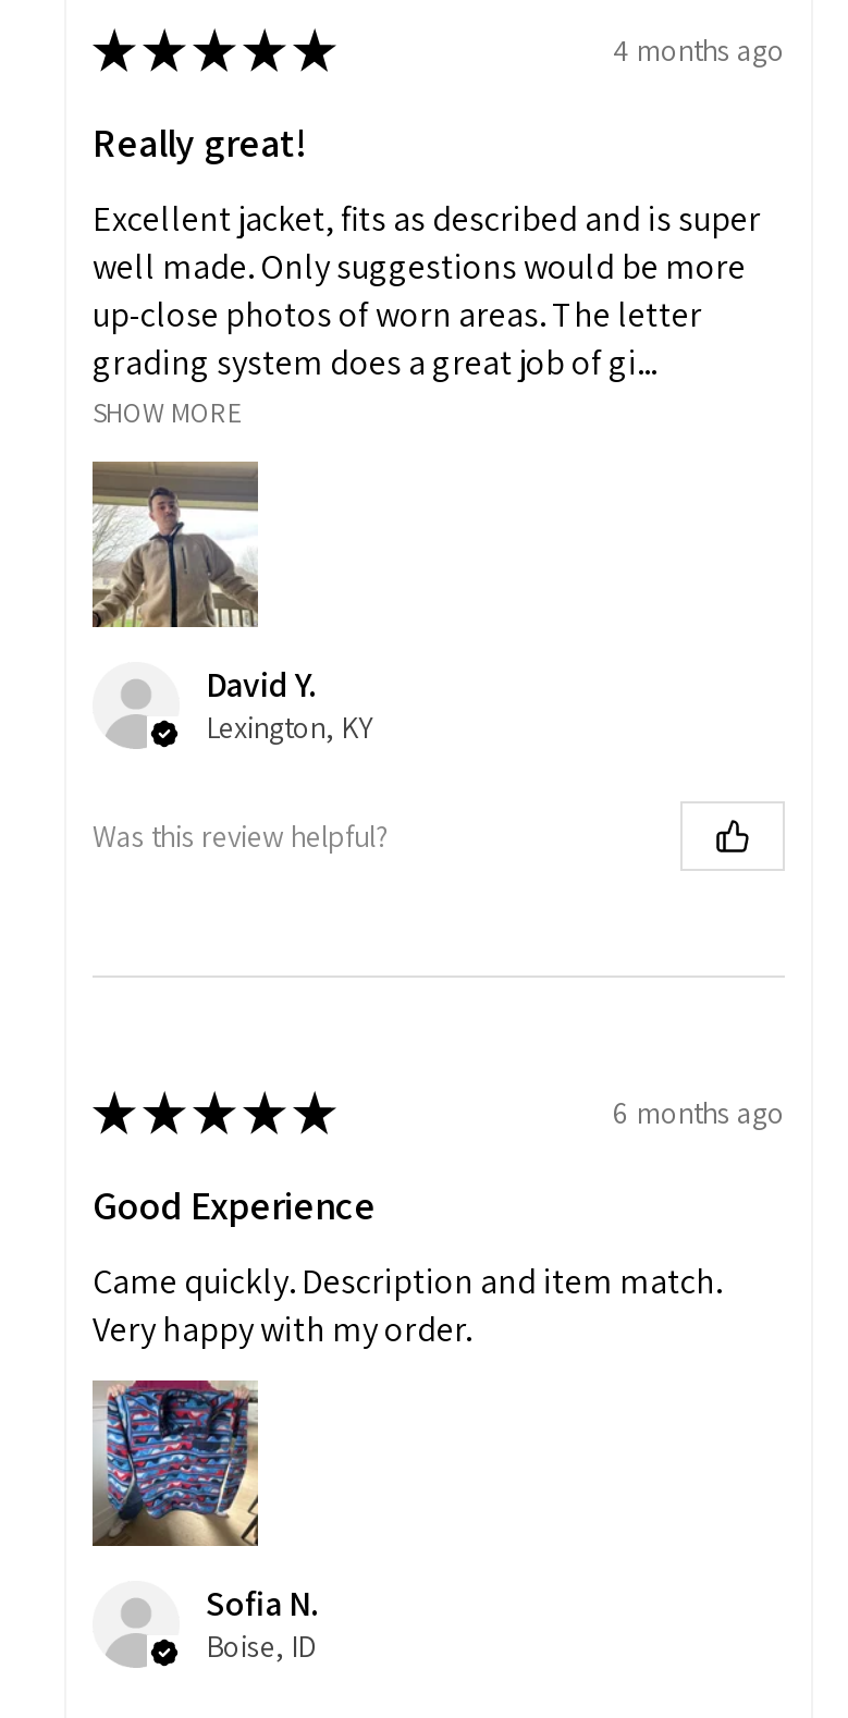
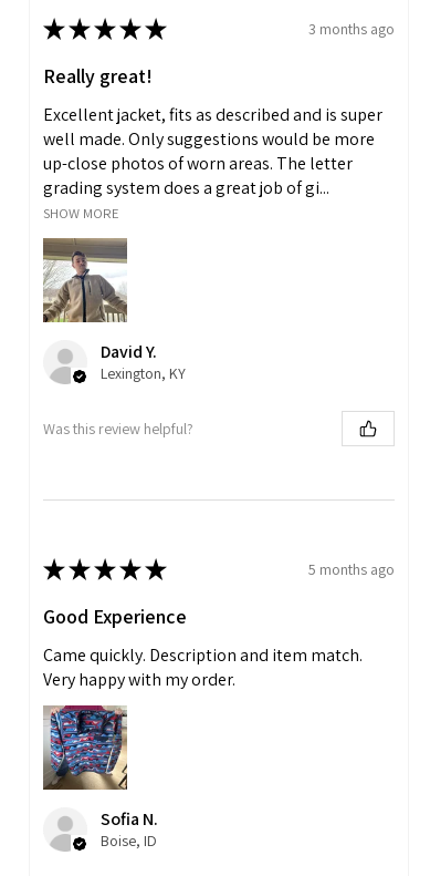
[613,30,785,69] 4 months ago -> [308,19,395,39] 3 months ago
[613,1093,785,1132] 6 months ago -> [308,559,395,579] 5 months ago

